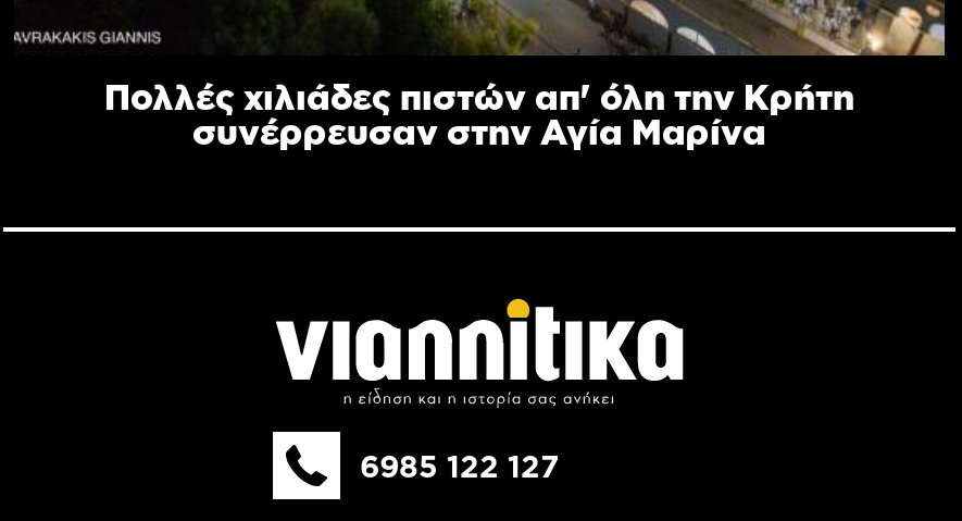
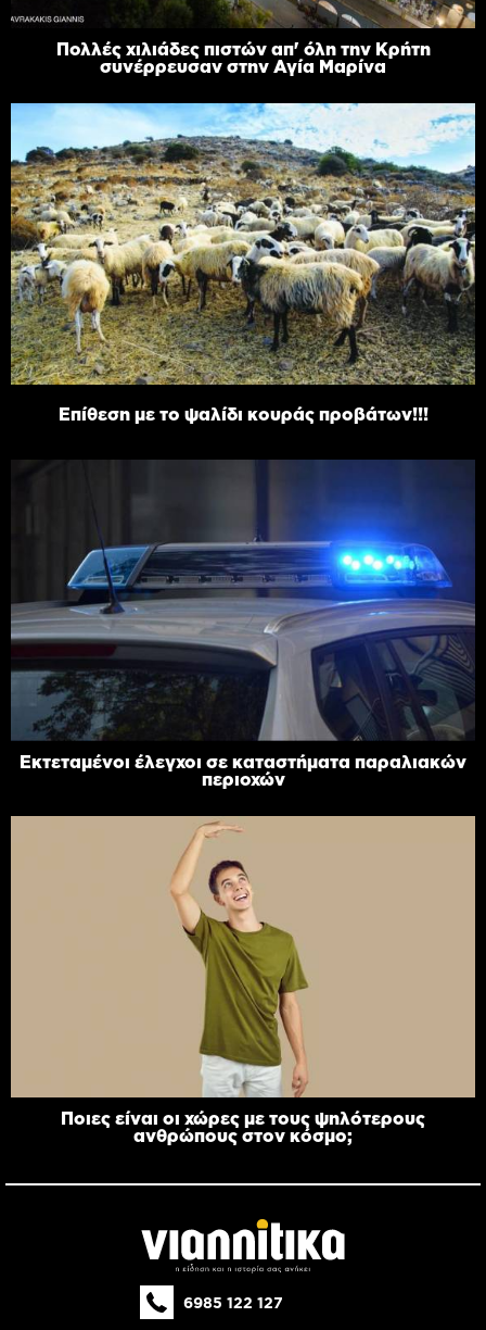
none -> [10,102,476,424] [image] | Επίθεση με το ψαλίδι κουράς προβάτων!!!
none -> [10,460,475,789] [image] | Εκτεταμένοι έλεγχοι σε καταστήματα παραλιακών | περιοχών
none -> [10,815,475,1146] [image] | Ποιες είναι οι χώρες με τους ψηλότερους | ανθρώπους στον κόσμο;

